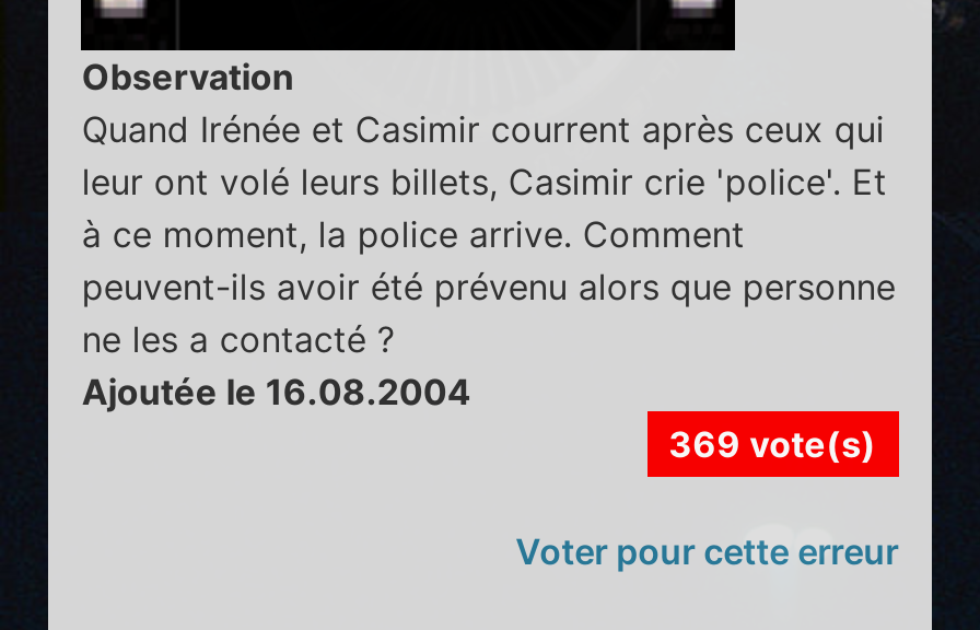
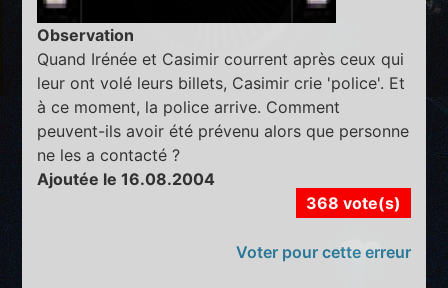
[668,421,876,465] 369 vote(s) -> [306,192,401,212] 368 vote(s)

